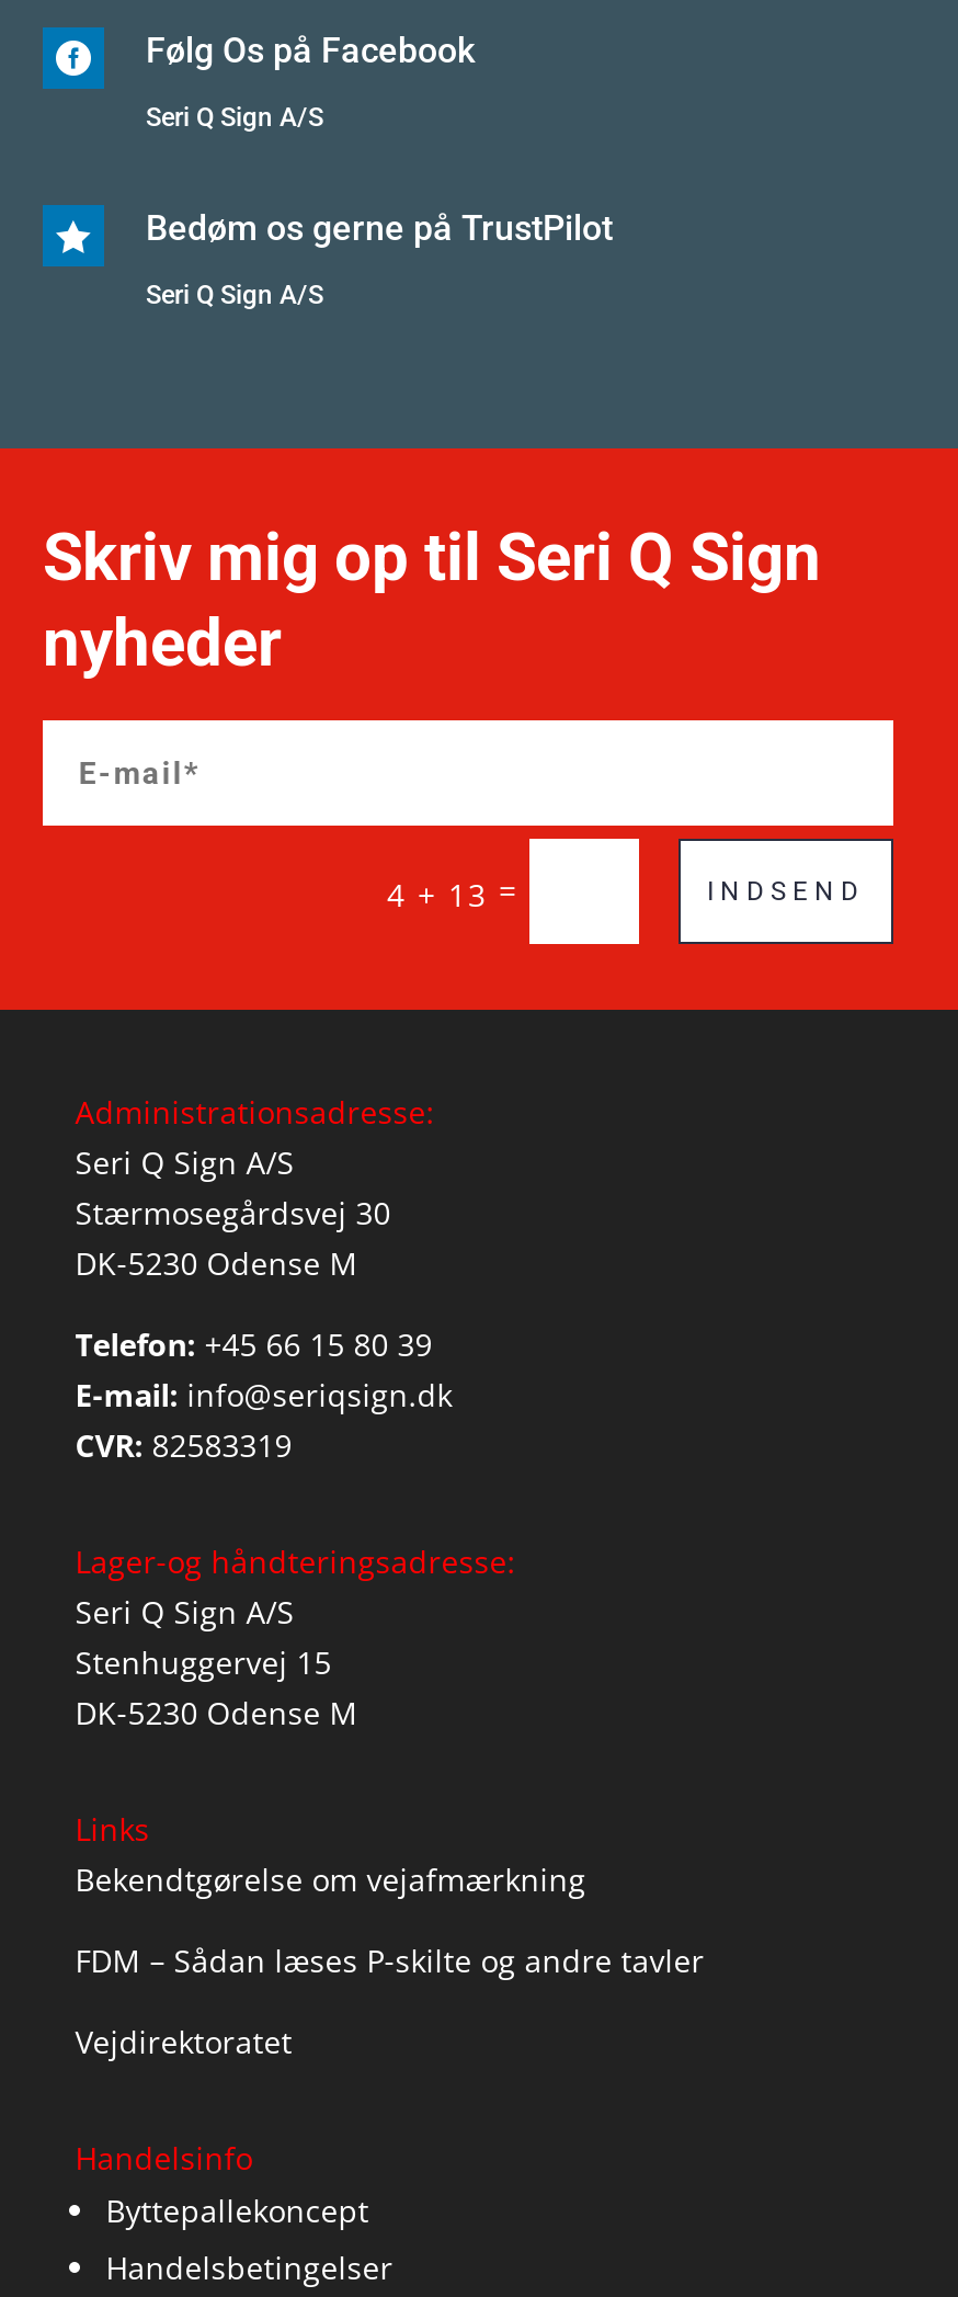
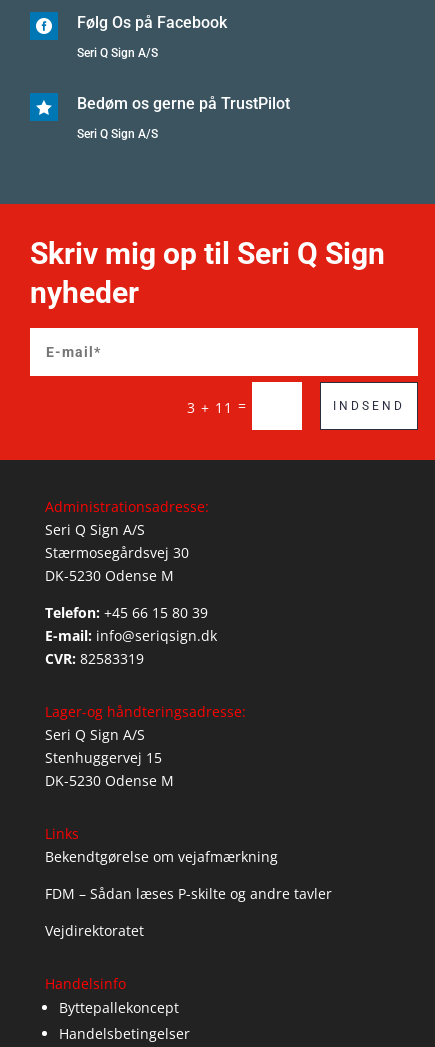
[387,870,529,915] 4 + 13 = -> [187,396,252,417] 3 + 11 =

